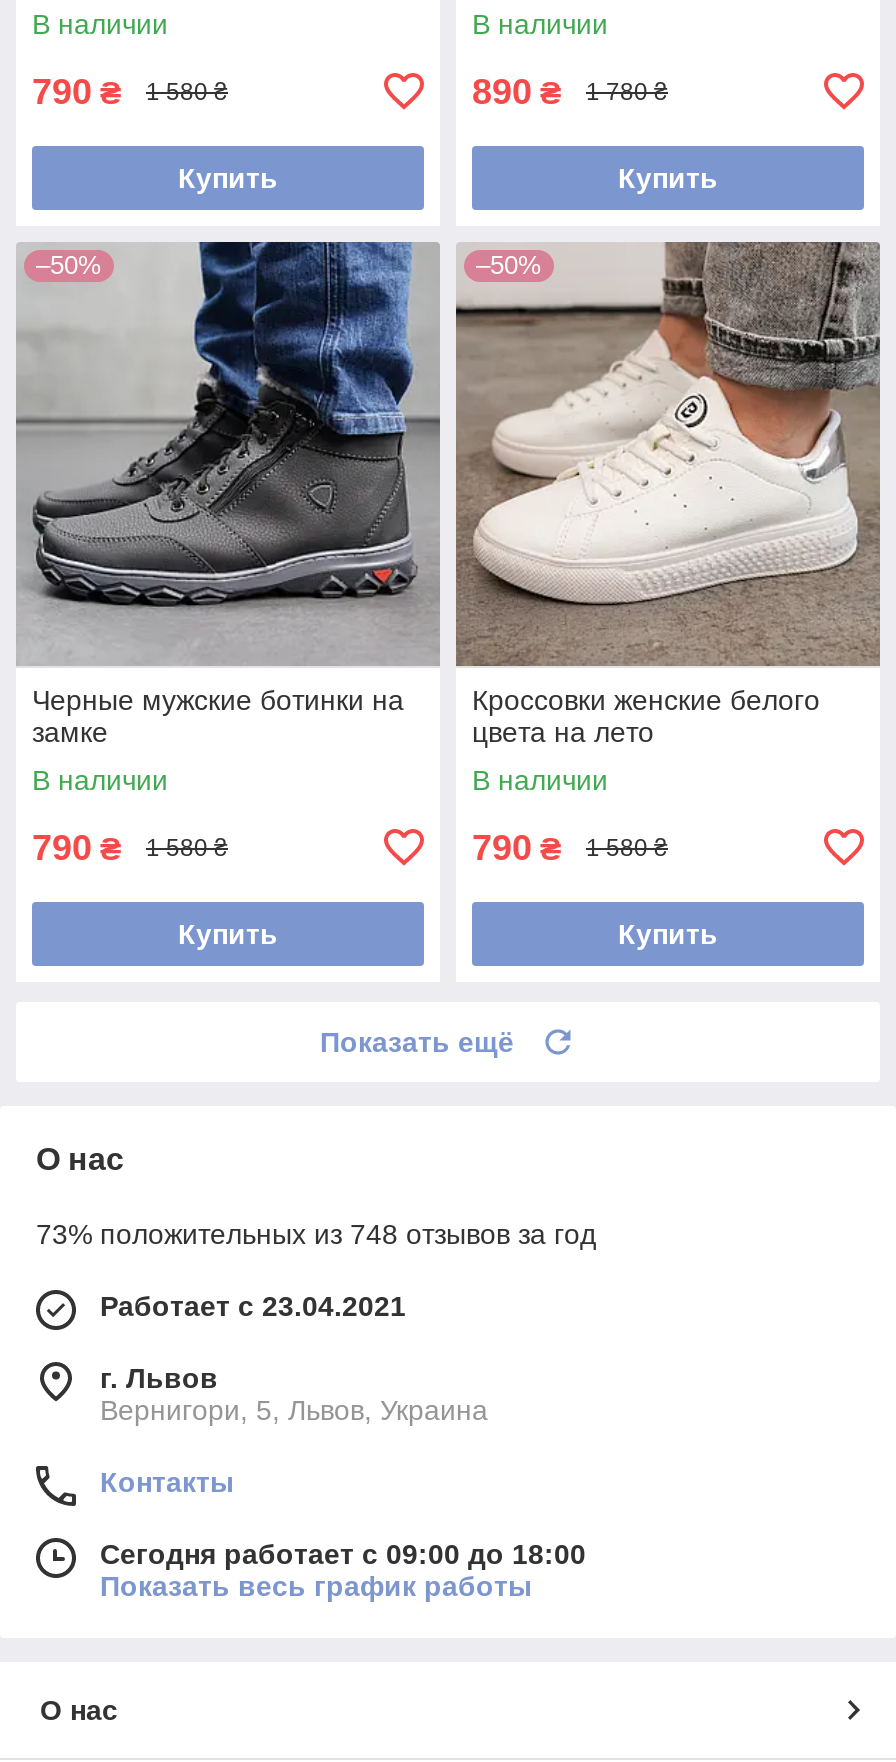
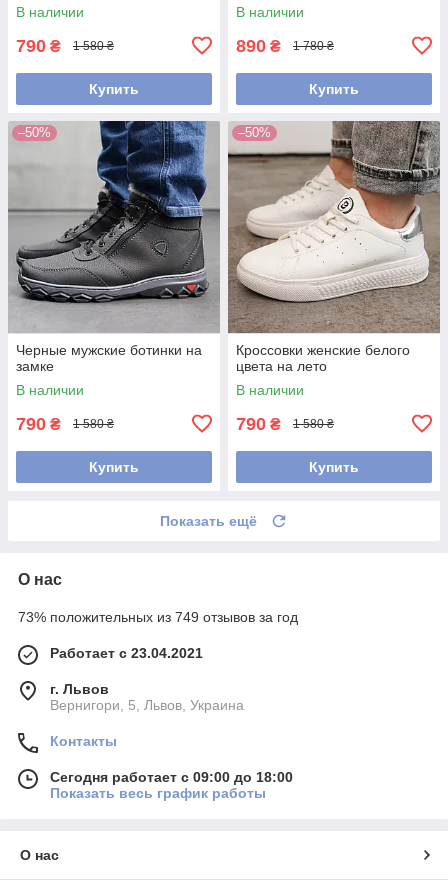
[36,1217,596,1249] 73% положительных из 748 отзывов за год -> [18,609,298,625] 73% положительных из 749 отзывов за год

